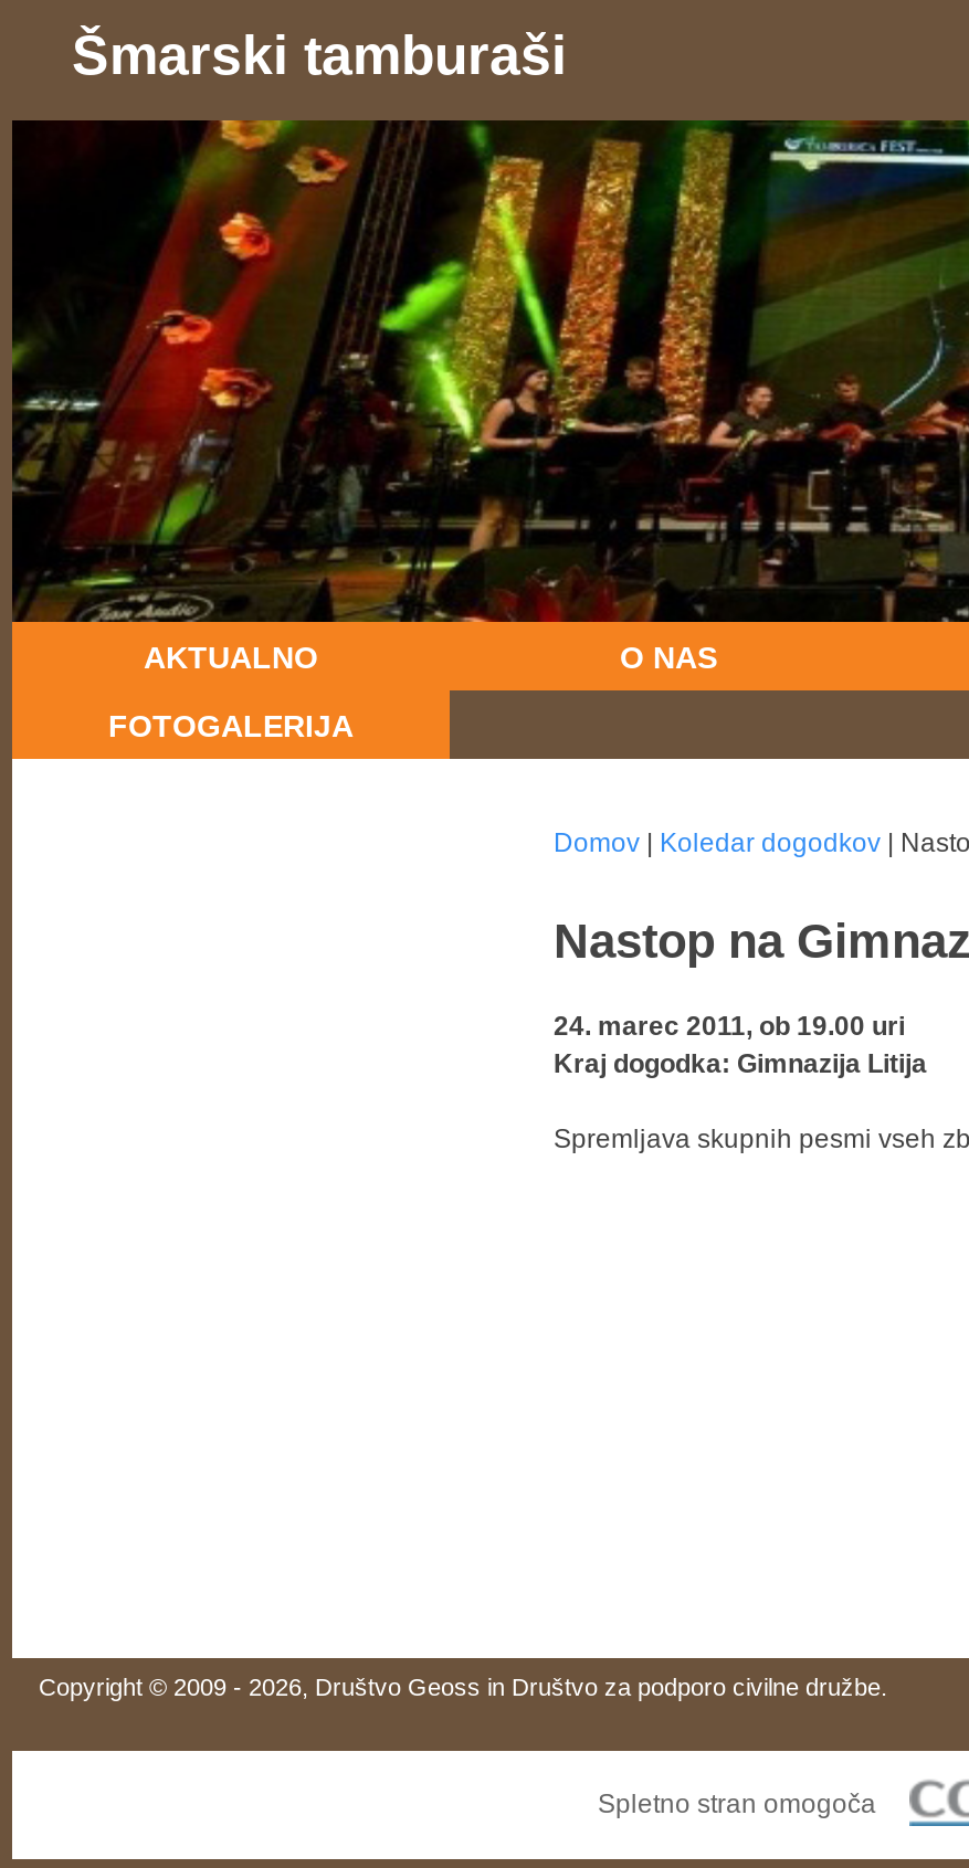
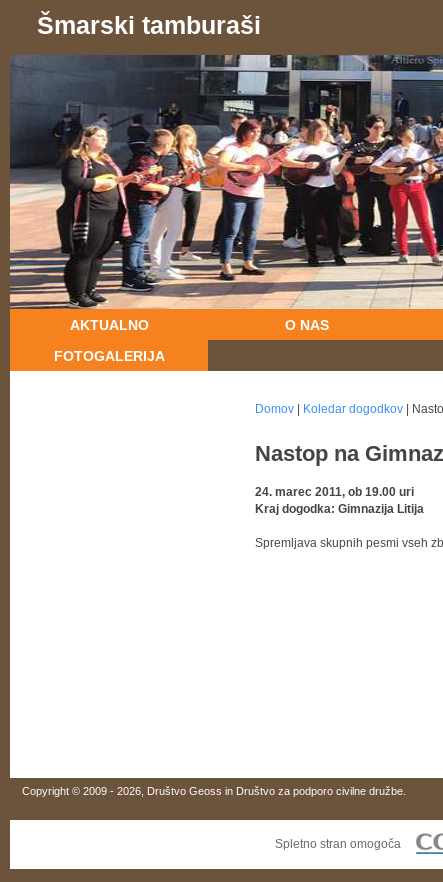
[10,118,962,624] [image] -> [9,54,440,310] [image]

